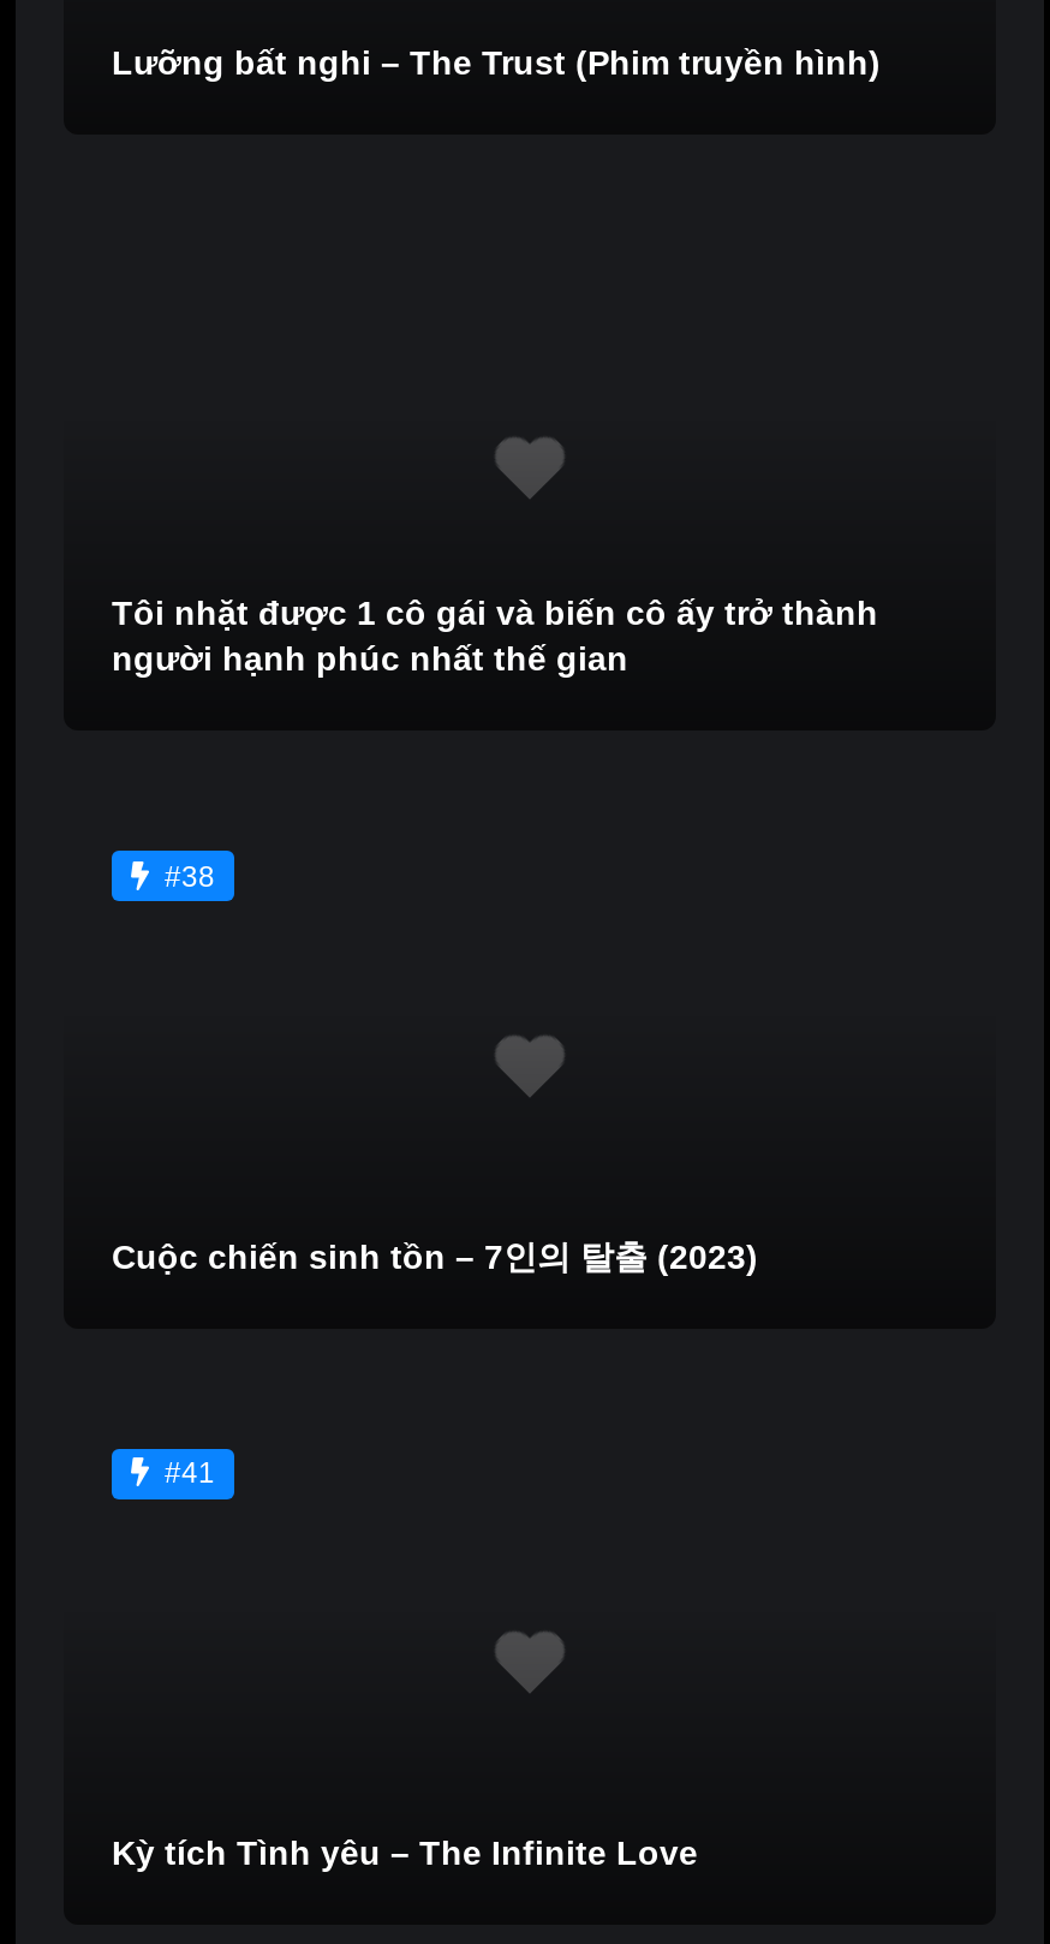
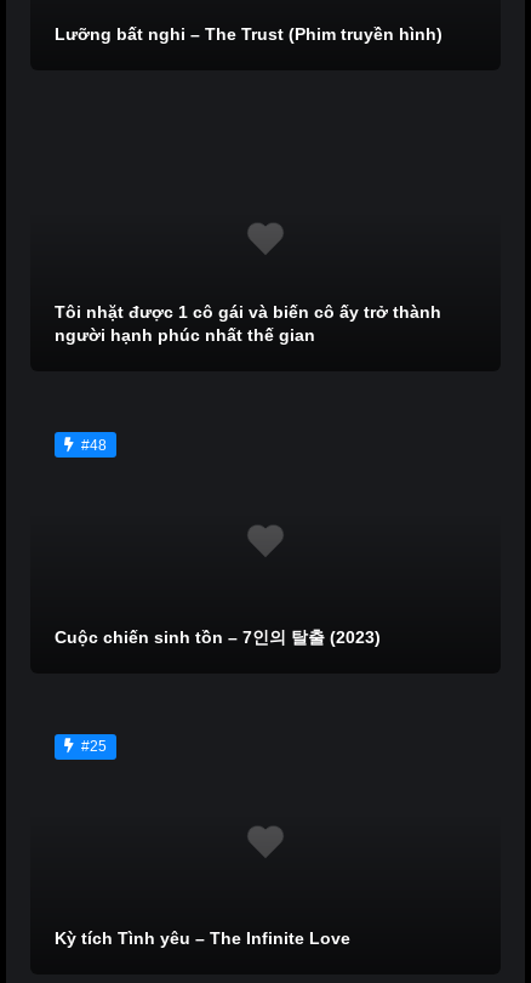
[165,860,215,894] #38 -> [81,437,107,454] #48
[165,1457,215,1490] #41 -> [81,738,107,755] #25

